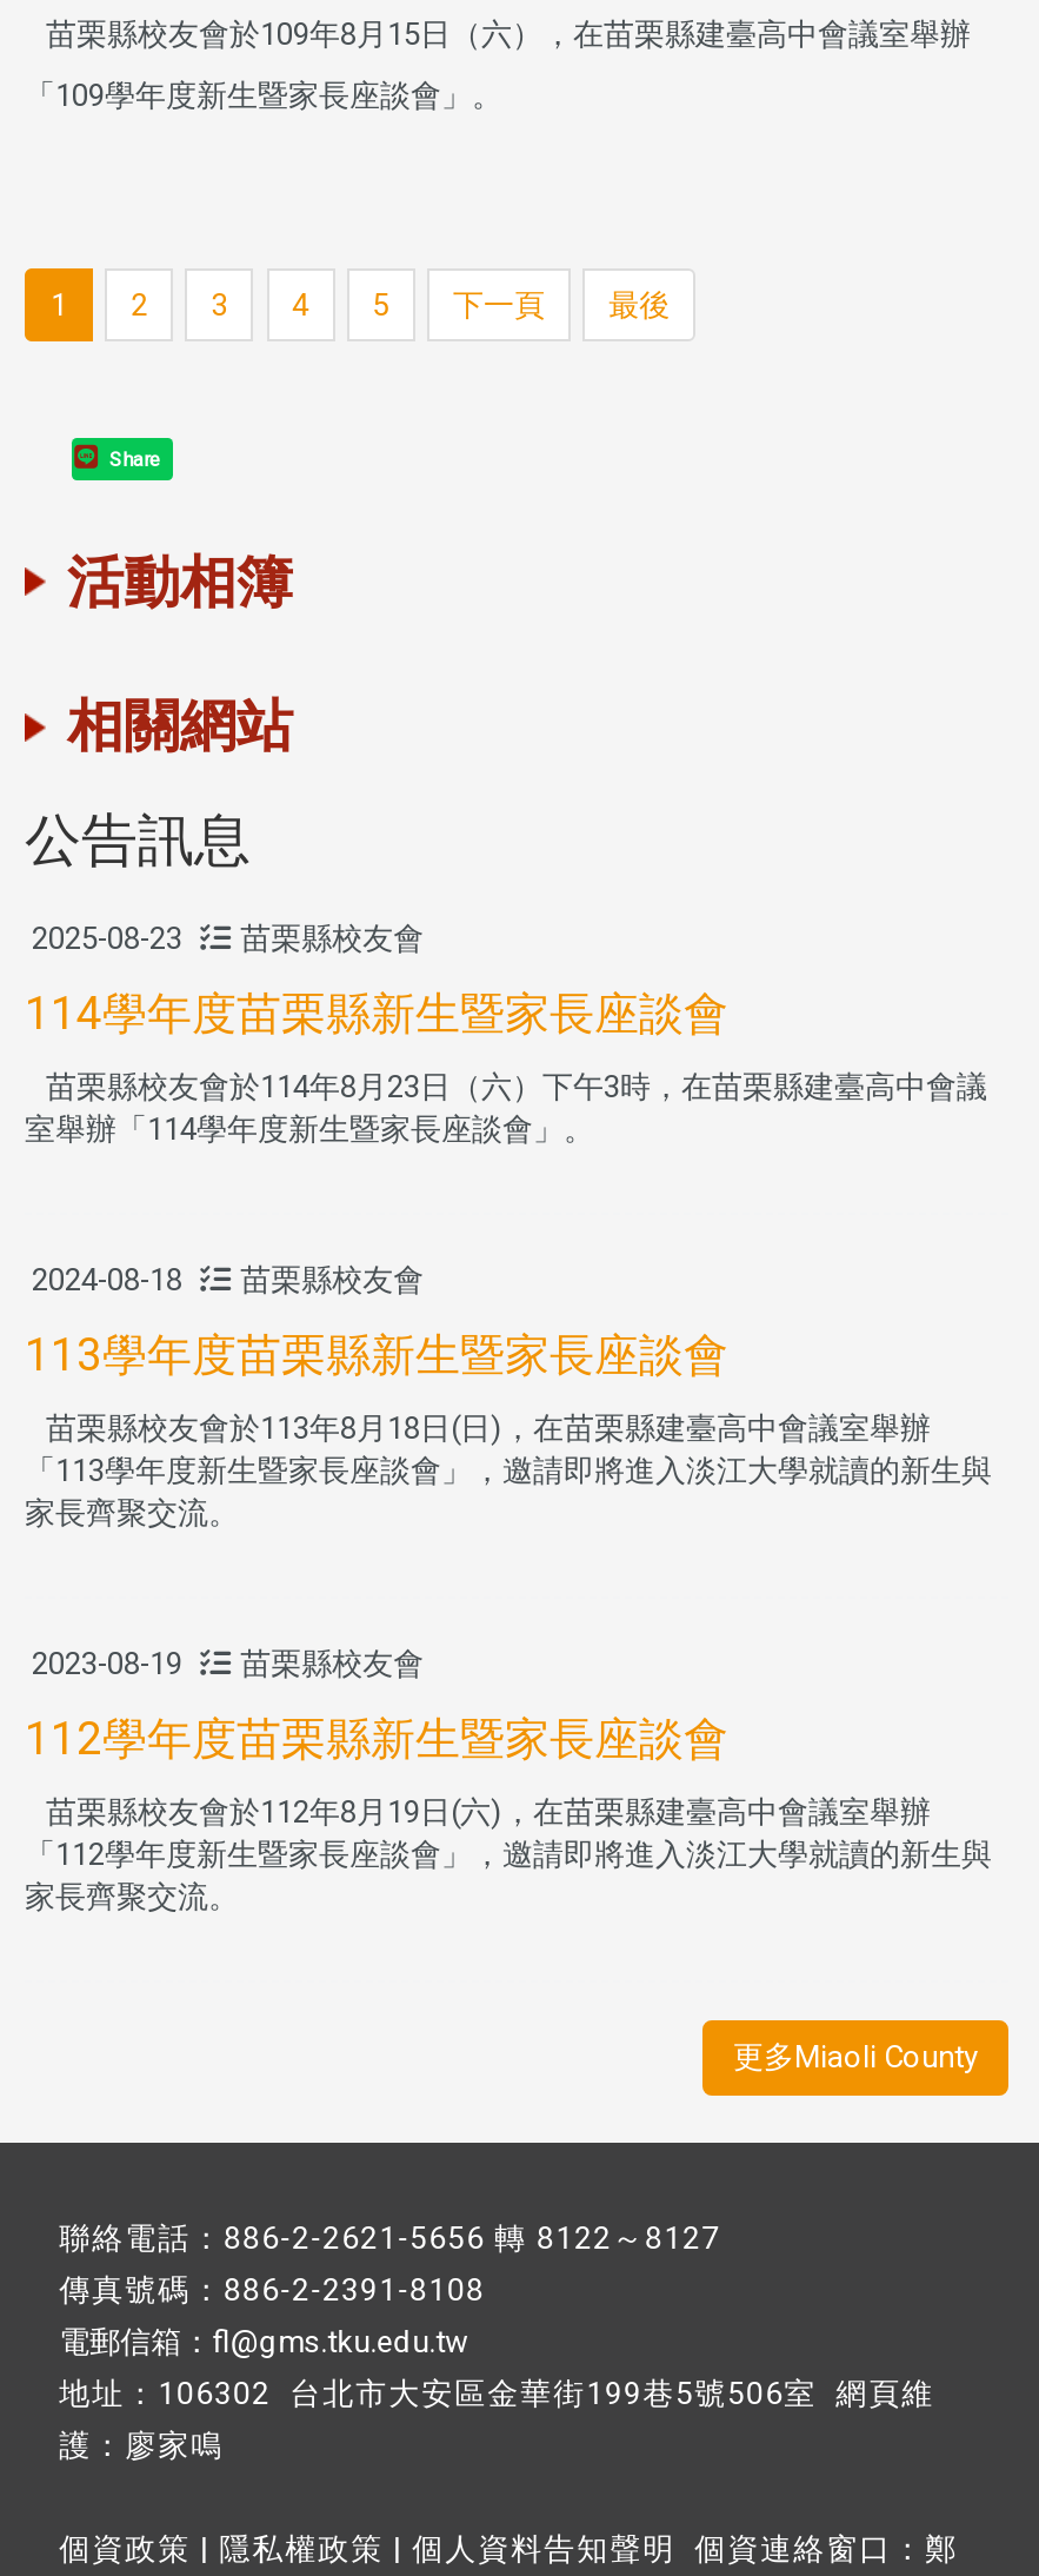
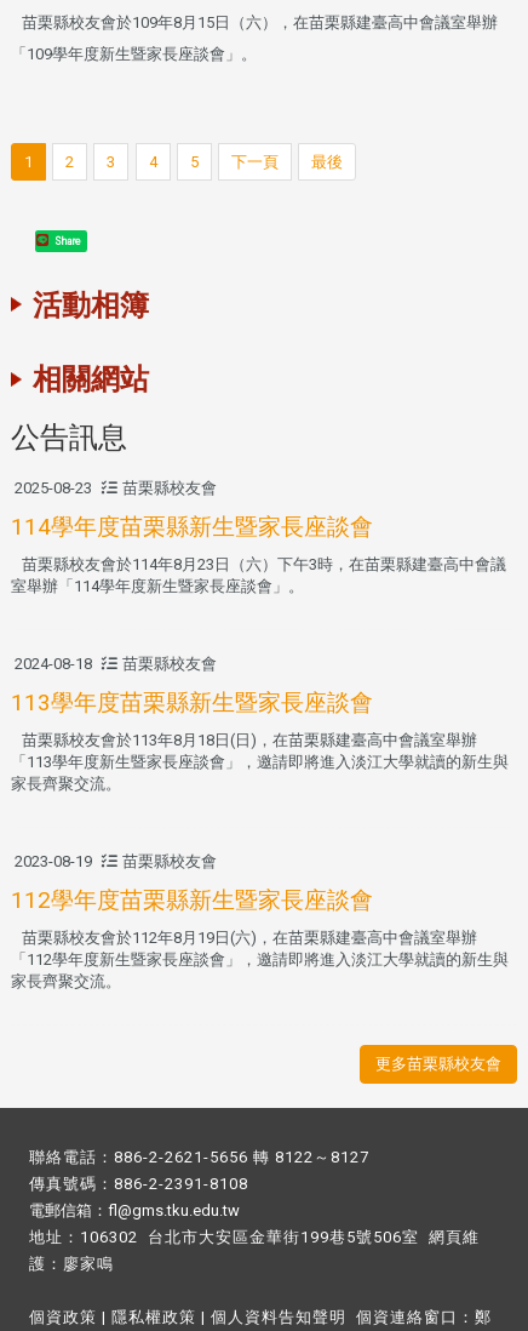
[733,2039,978,2074] 更多Miaoli County -> [375,1055,501,1073] 更多苗栗縣校友會

